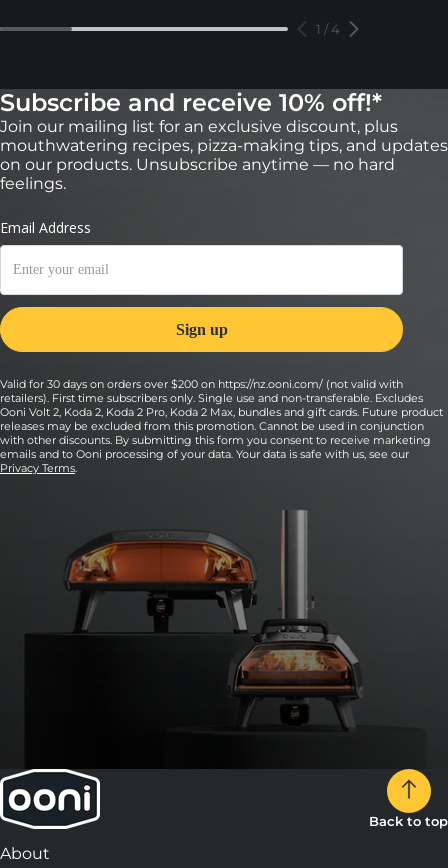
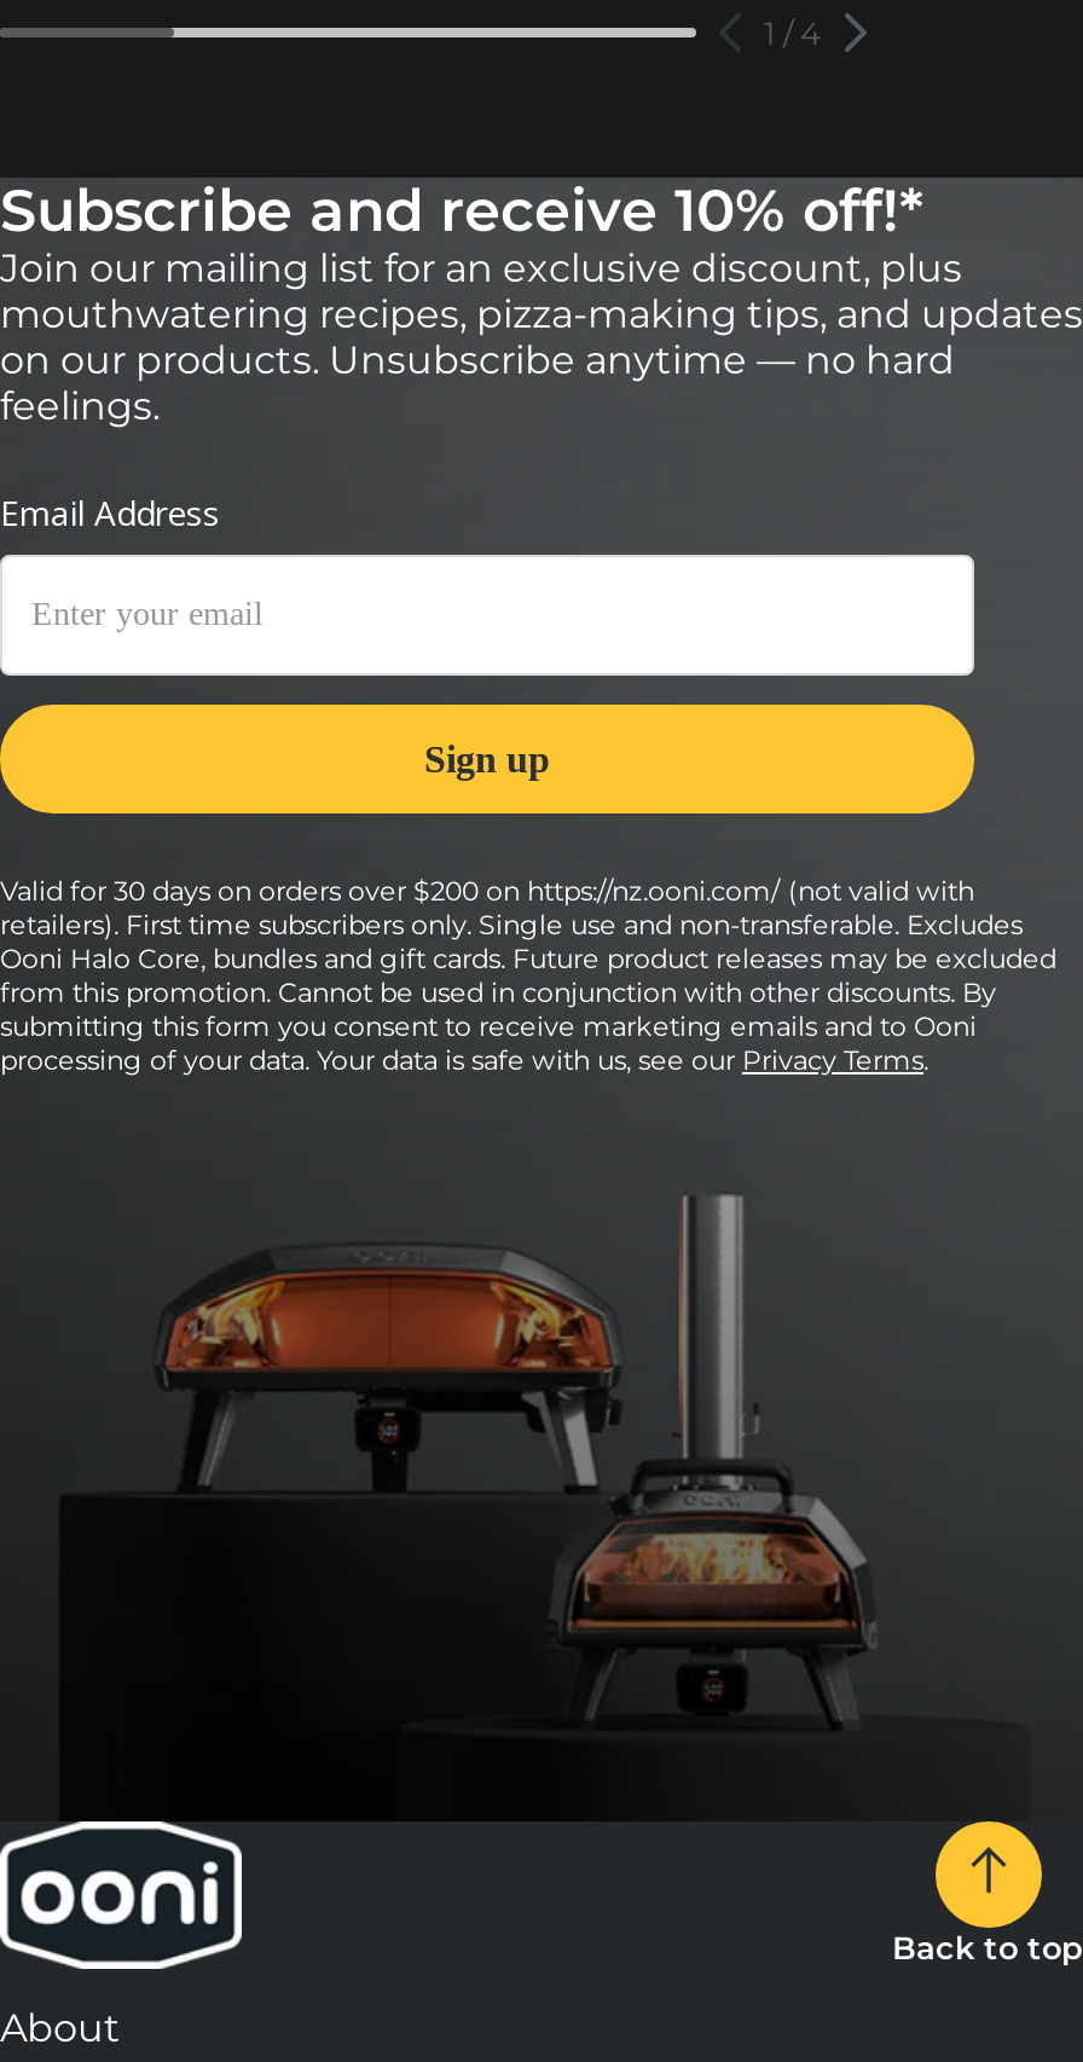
[0,405,443,475] Ooni Volt 2, Koda 2, Koda 2 Pro, Koda 2 Max, bundles and gift cards. Future product | releases may be excluded from this promotion. Cannot be used in conjunction | with other discounts. By submitting this form you consent to receive marketing | emails and to Ooni processing of your data. Your data is safe with us, see our | Privacy Terms -> [0,942,1056,1077] Ooni Halo Core, bundles and gift cards. Future product releases may be excluded | from this promotion. Cannot be used in conjunction with other discounts. By | submitting this form you consent to receive marketing emails and to Ooni | processing of your data. Your data is safe with us, see our Privacy Terms

